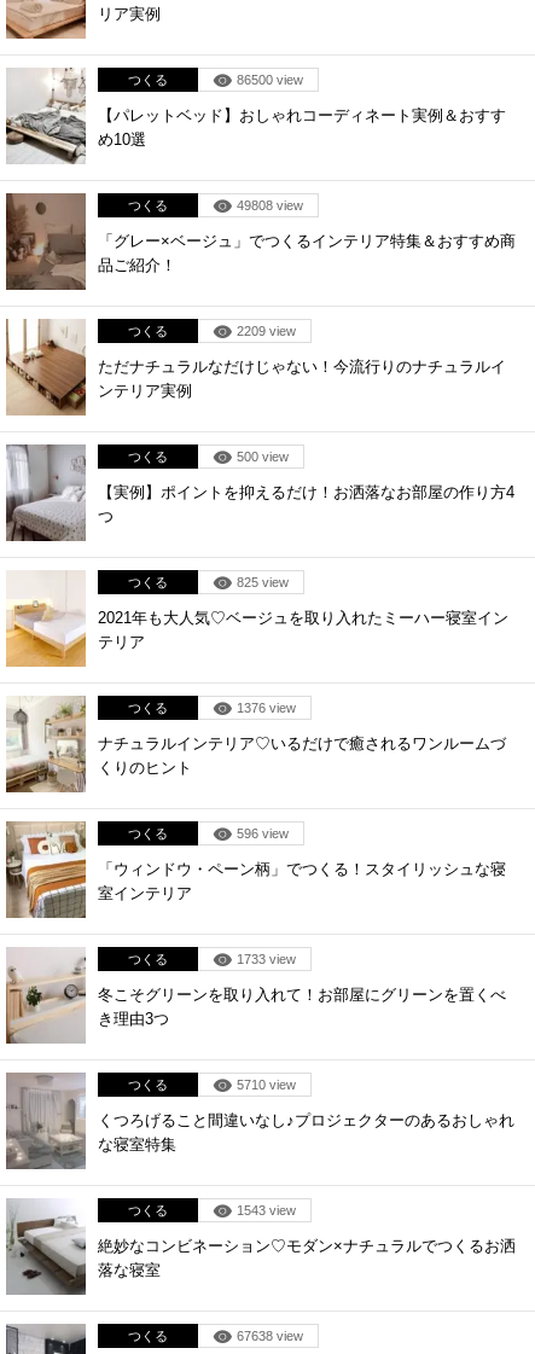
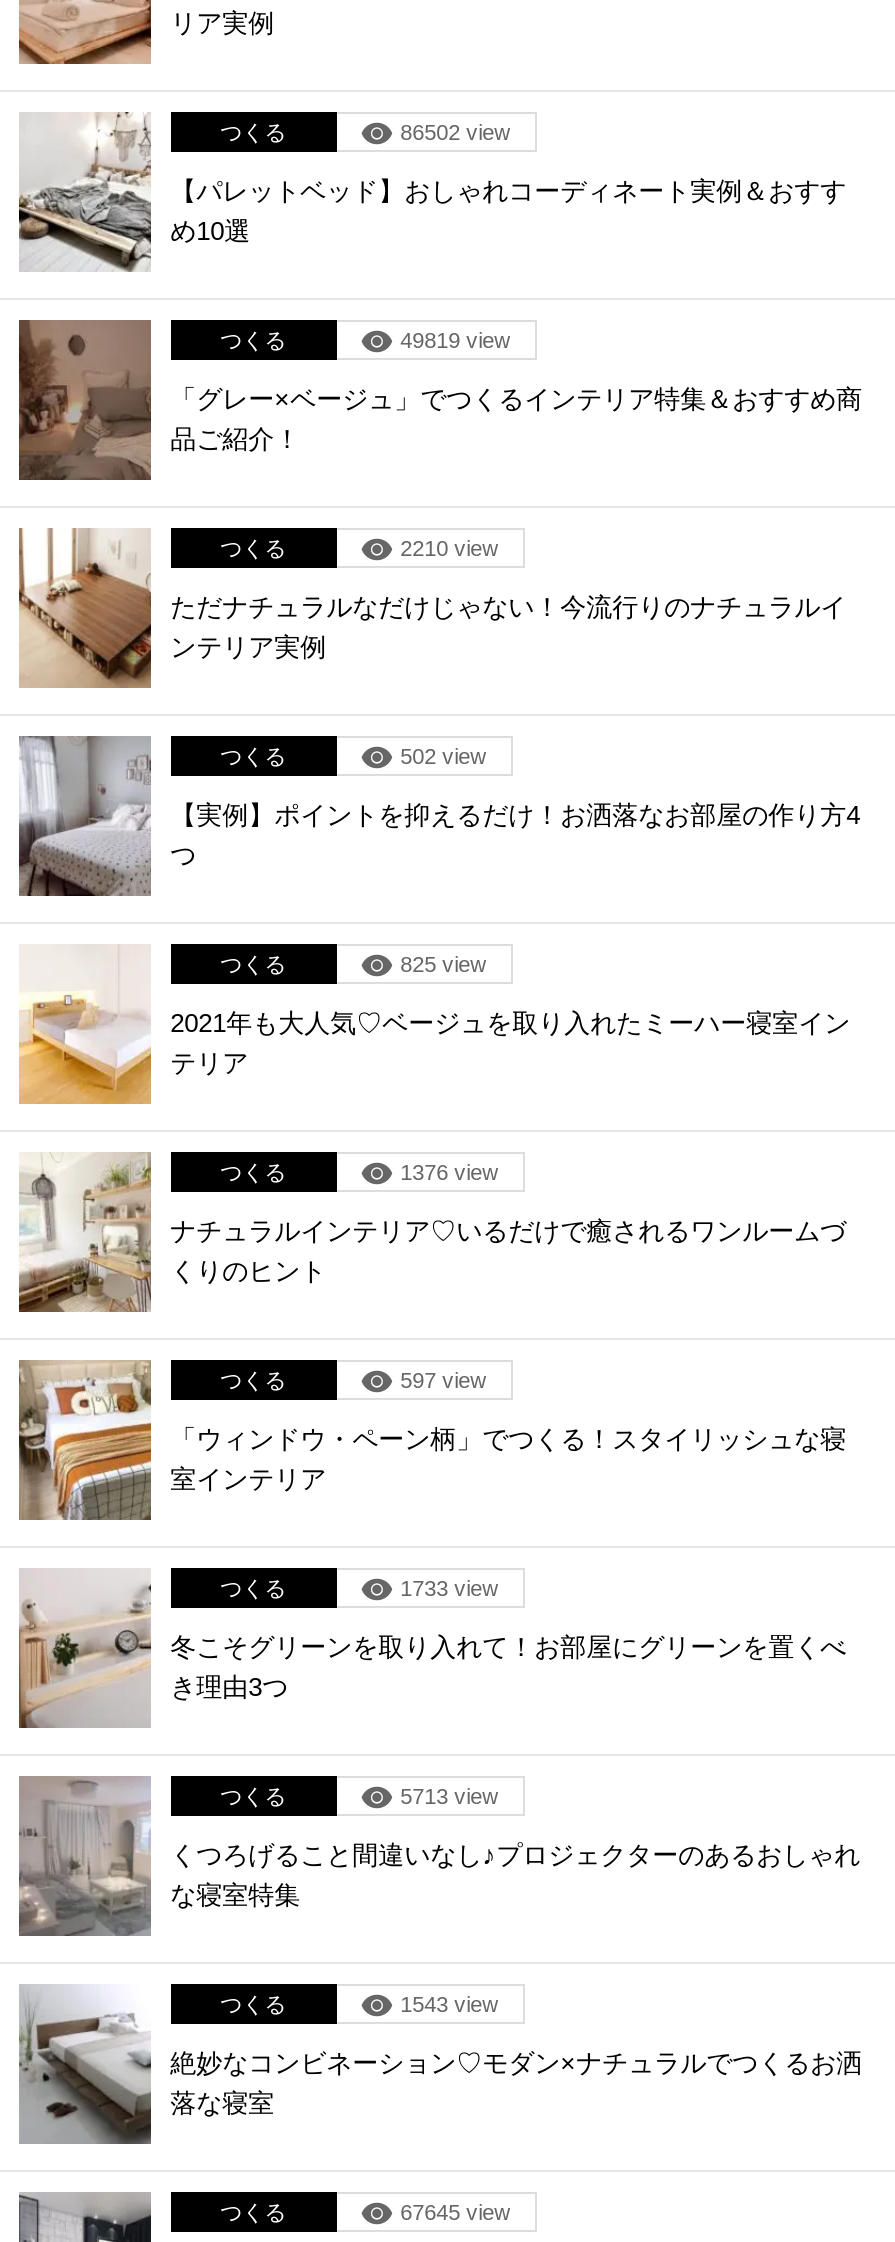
[236,72,303,87] 86500 view -> [400,120,510,144] 86502 view
[236,198,303,213] 49808 view -> [400,328,510,352] 49819 view
[236,324,295,338] 2209 view -> [400,536,498,560] 2210 view
[236,449,288,464] 500 view -> [400,744,486,768] 502 view
[236,826,288,841] 596 view -> [400,1368,486,1392] 597 view
[236,1077,295,1092] 5710 view -> [400,1784,498,1808] 5713 view
[236,1329,303,1343] 67638 view -> [400,2200,510,2224] 67645 view

